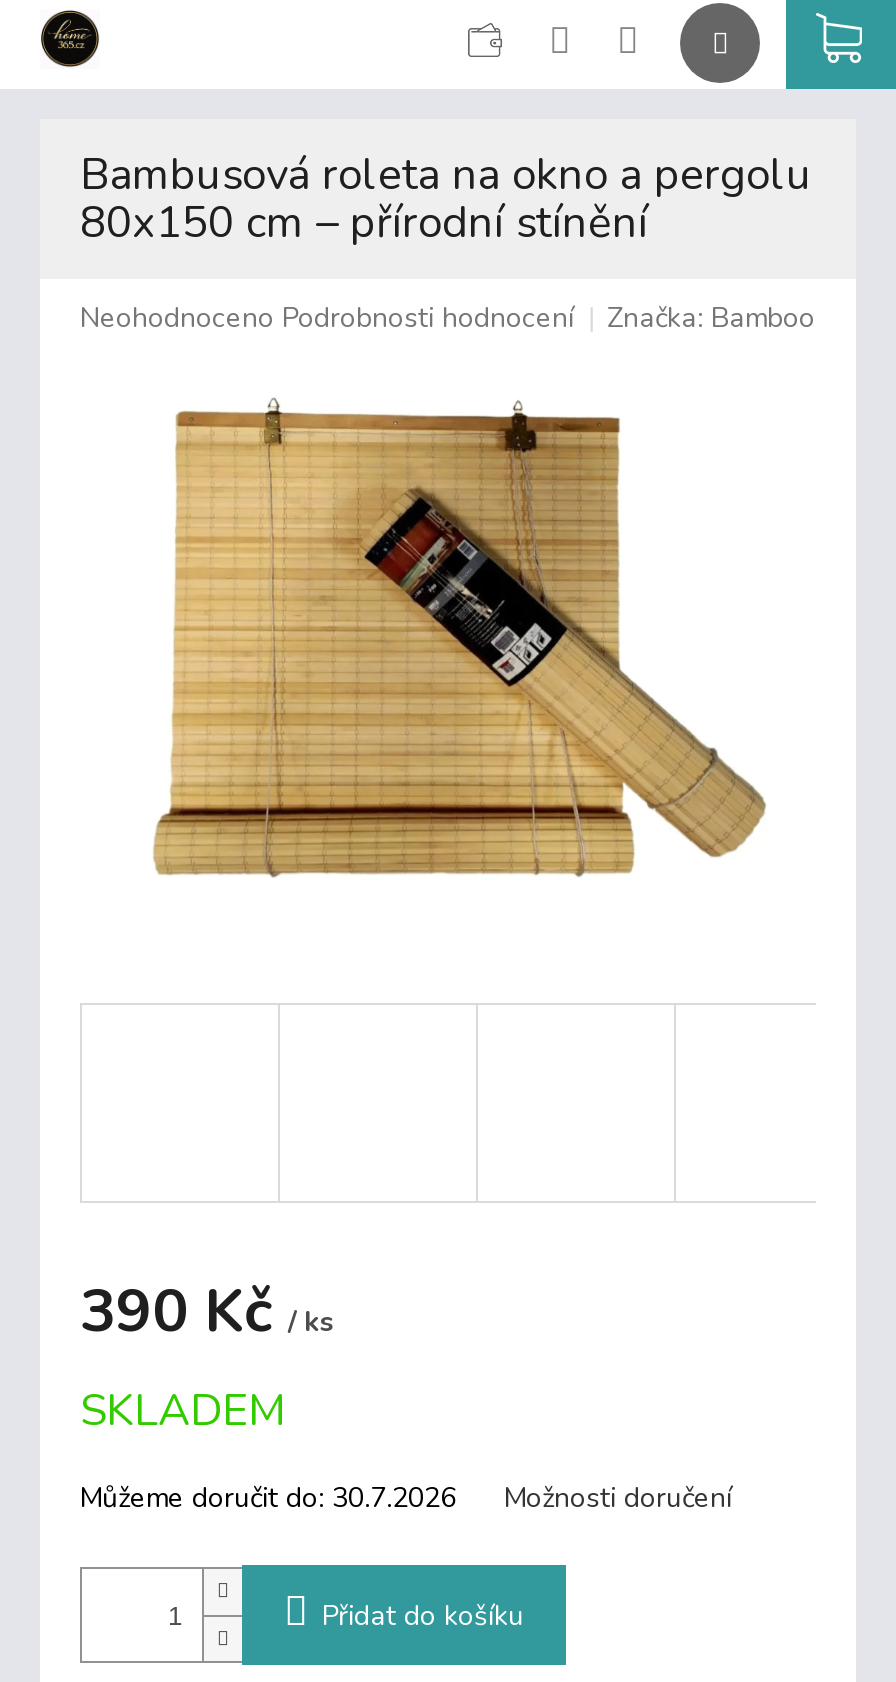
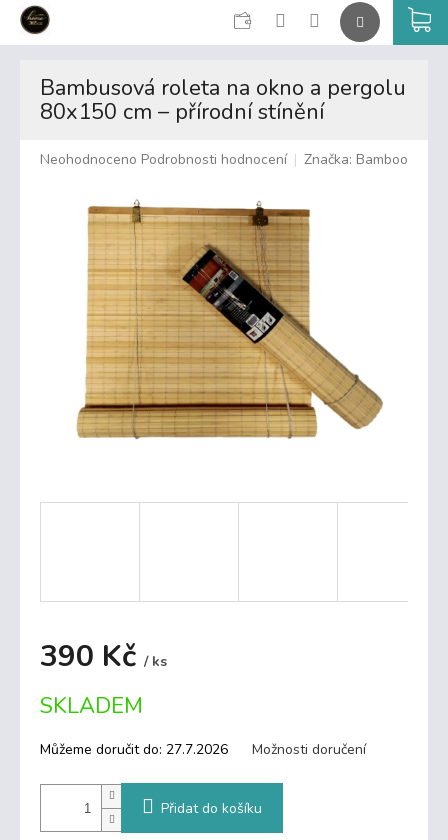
[80,1479,456,1517] Můžeme doručit do: 30.7.2026 -> [40,740,228,759] Můžeme doručit do: 27.7.2026

